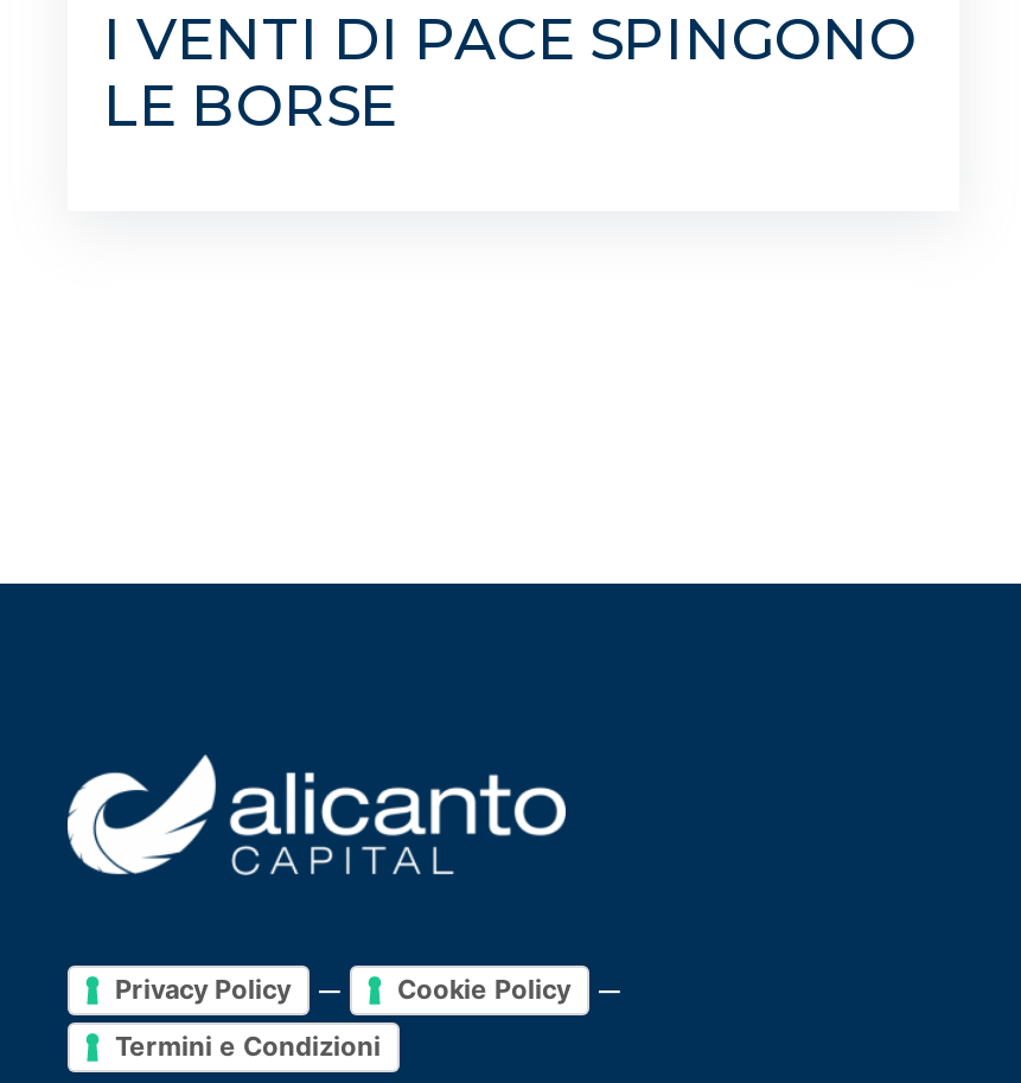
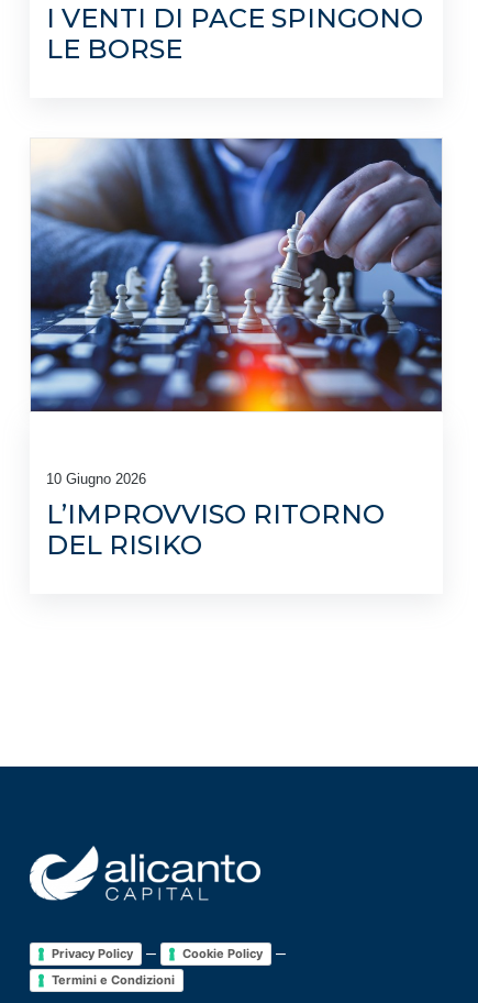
none -> [30,137,443,412] [image]
none -> [46,471,385,561] 10 Giugno 2026 | L’IMPROVVISO RITORNO | DEL RISIKO

